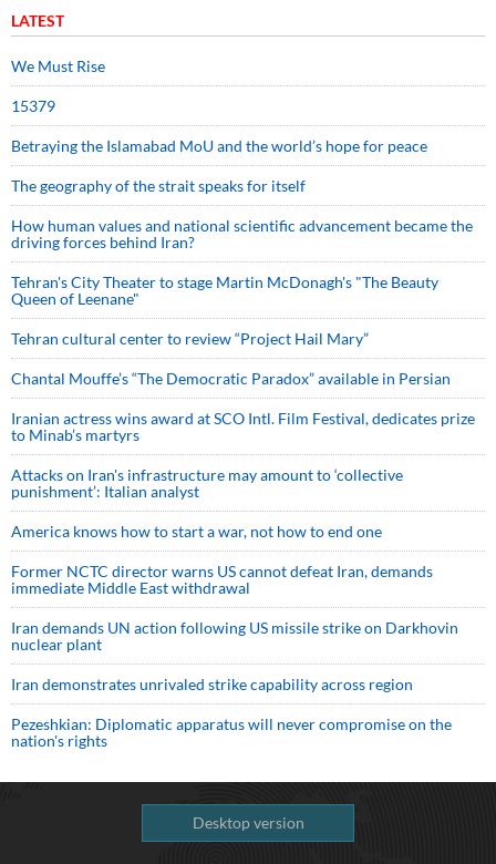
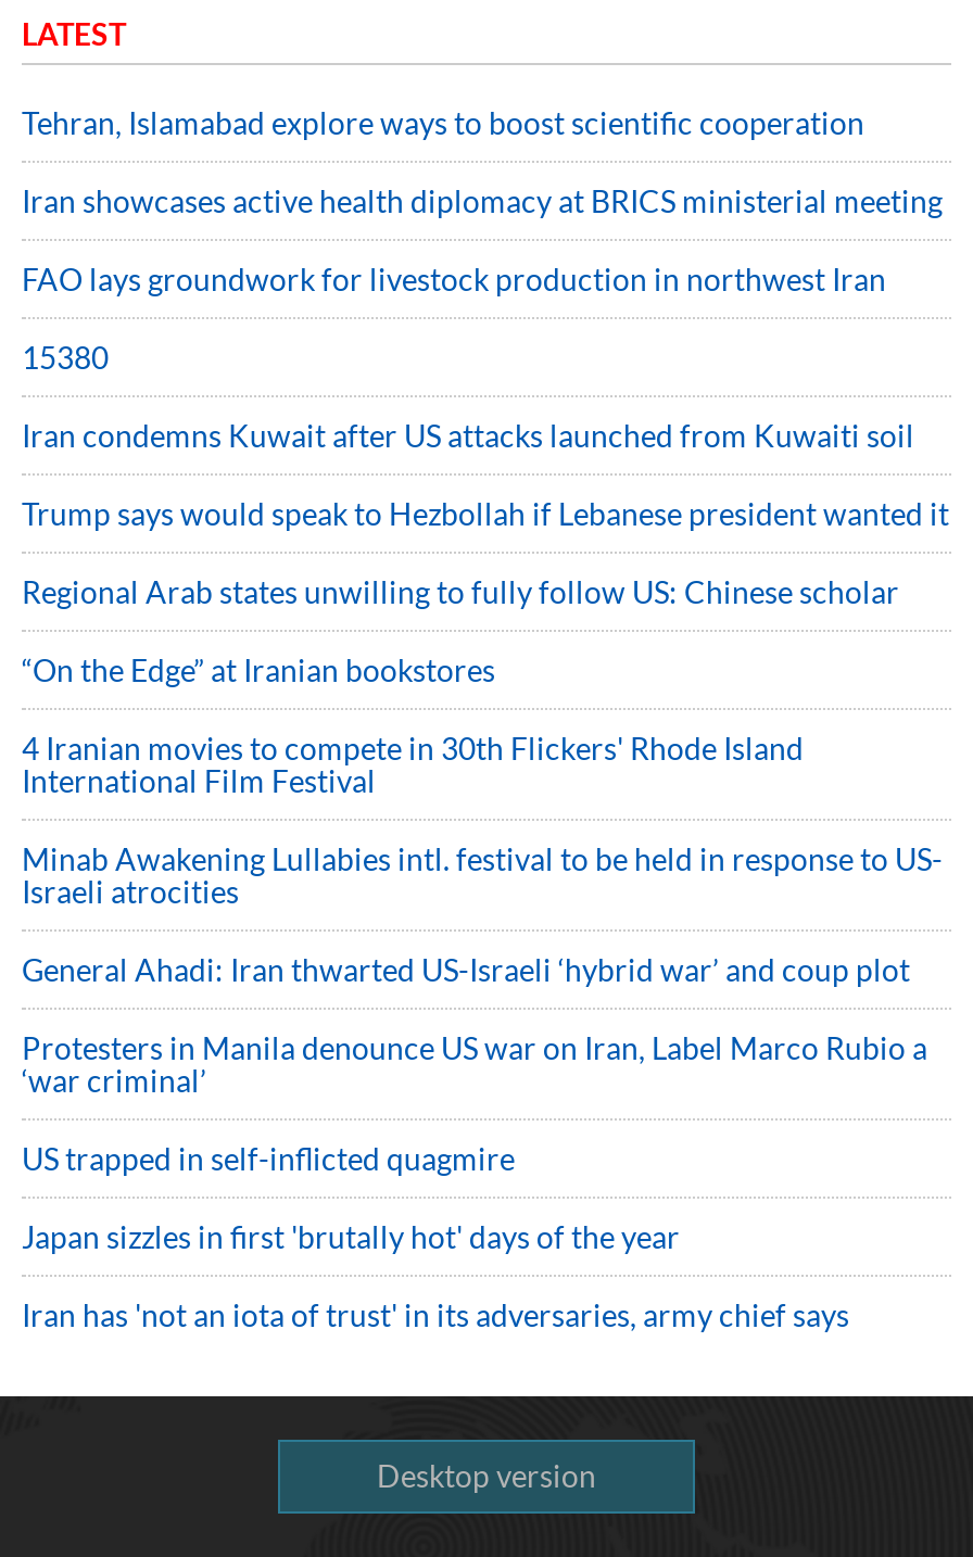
[11,57,105,76] We Must Rise -> [22,105,864,142] Tehran, Islamabad explore ways to boost scientific cooperation
[11,97,55,116] 15379 -> [22,183,943,220] Iran showcases active health diplomacy at BRICS ministerial meeting
[11,137,427,155] Betraying the Islamabad MoU and the world’s hope for peace -> [22,261,886,298] FAO lays groundwork for livestock production in northwest Iran
[11,176,306,195] The geography of the strait speaks for itself -> [22,339,109,376] 15380
[11,216,473,252] How human values and national scientific advancement became the | driving forces behind Iran? -> [22,418,914,455] Iran condemns Kuwait after US attacks launched from Kuwaiti soil
[11,273,438,308] Tehran's City Theater to stage Martin McDonagh's "The Beauty | Queen of Leenane" -> [22,496,949,533] Trump says would speak to Hezbollah if Lebanese president wanted it
[11,329,369,348] Tehran cultural center to review “Project Hail Mary” -> [22,574,899,611] Regional Arab states unwilling to fully follow US: Chinese scholar
[11,369,451,388] Chantal Mouffe’s “The Democratic Paradox” available in Persian -> [22,652,495,689] “On the Edge” at Iranian bookstores
[11,409,475,445] Iranian actress wins award at SCO Intl. Film Festival, dedicates prize | to Minab’s martyrs -> [22,730,804,800] 4 Iranian movies to compete in 30th Flickers' Rhode Island | International Film Festival
[11,466,403,501] Attacks on Iran's infrastructure may amount to ‘collective | punishment’: Italian analyst -> [22,841,943,911] Minab Awakening Lullabies intl. festival to be held in response to US- | Israeli atrocities
[11,522,382,541] America knows how to start a war, not how to end one -> [22,952,910,989] General Ahadi: Iran thwarted US-Israeli ‘hybrid war’ and coup plot
[11,562,433,597] Former NCTC director warns US cannot defeat Iran, demands | immediate Middle East withdrawal -> [22,1030,927,1099] Protesters in Manila denounce US war on Iran, Label Marco Rubio a | ‘war criminal’
[11,618,458,654] Iran demands UN action following US missile strike on Darkhovin | nuclear plant -> [22,1141,521,1178] US trapped in self-inflicted quagmire
[11,675,413,694] Iran demonstrates unrivaled strike capability across region -> [22,1219,680,1256] Japan sizzles in first 'brutally hot' days of the year
[11,715,452,750] Pezeshkian: Diplomatic apparatus will never compromise on the | nation's rights -> [22,1297,856,1334] Iran has 'not an iota of trust' in its adversaries, army chief says

